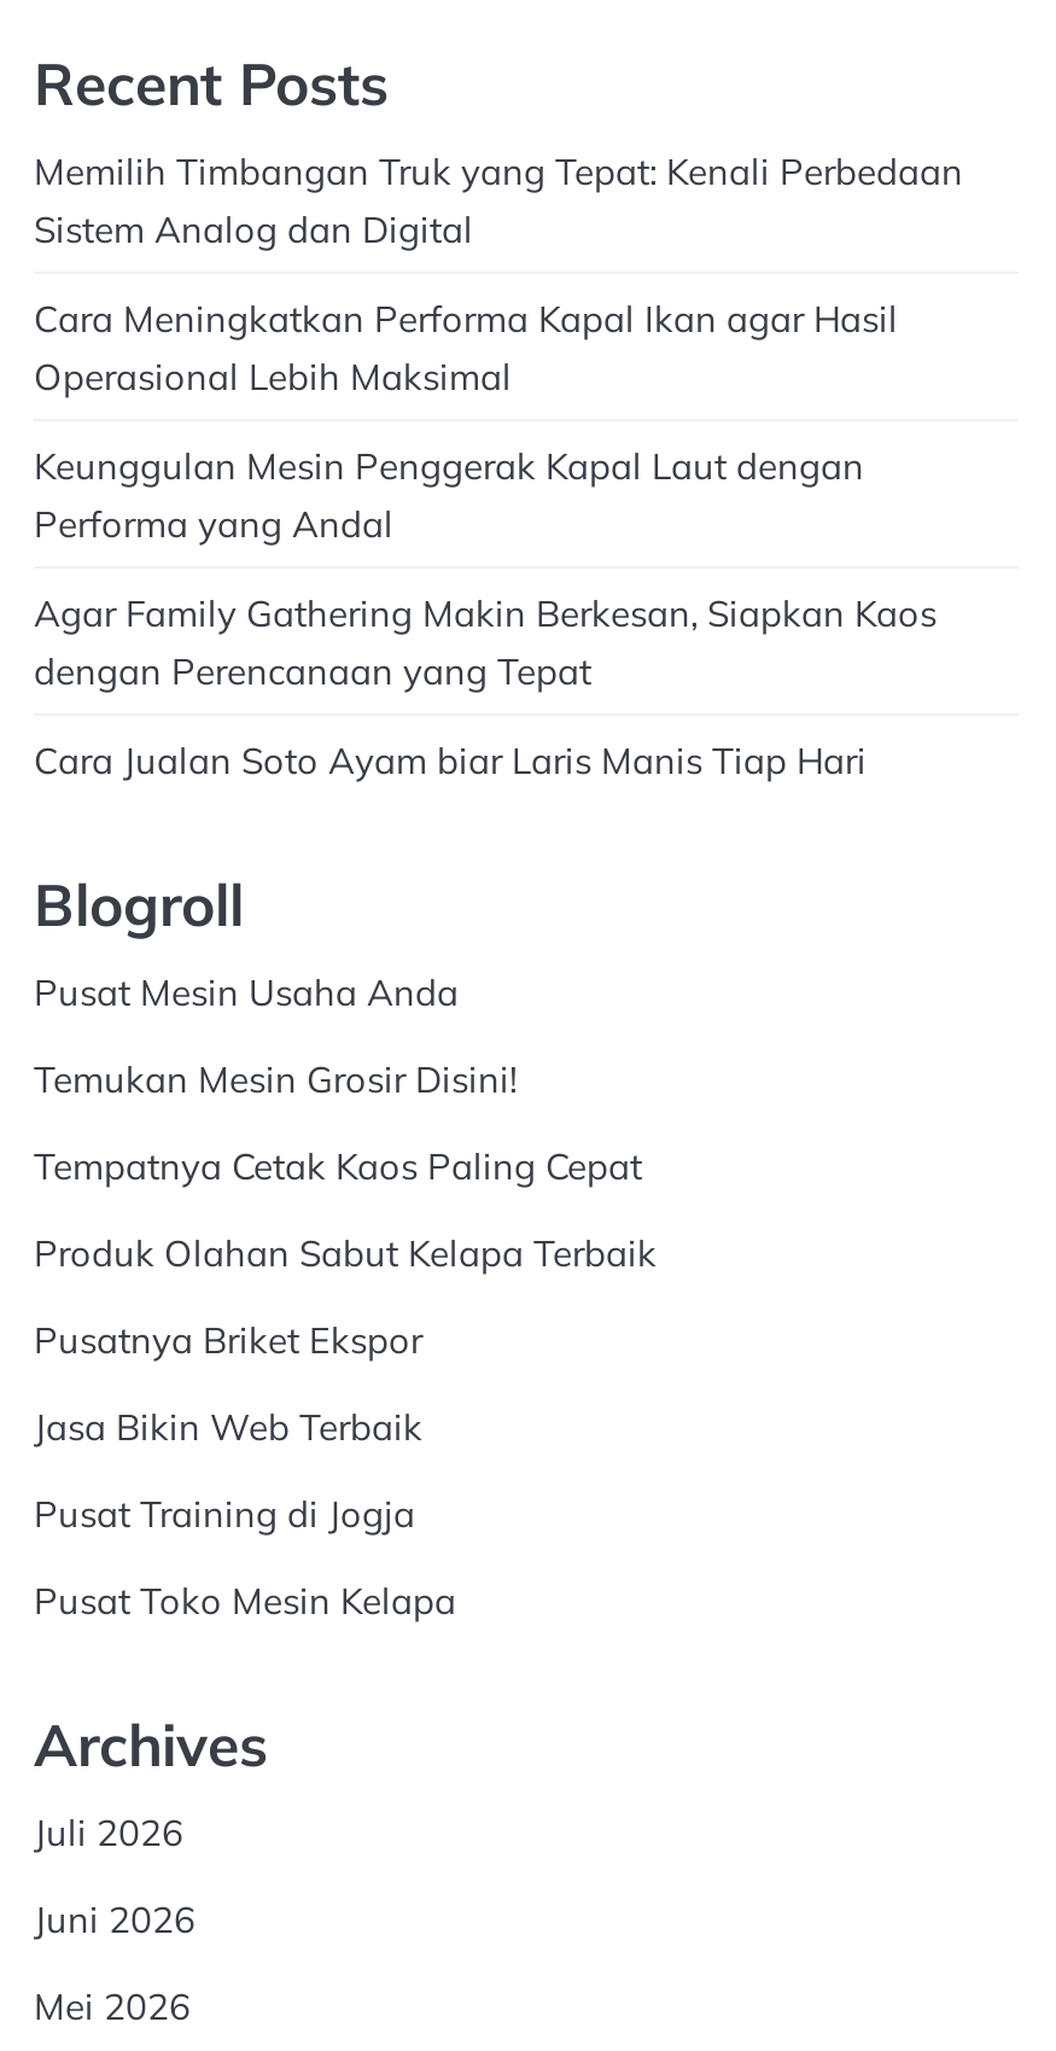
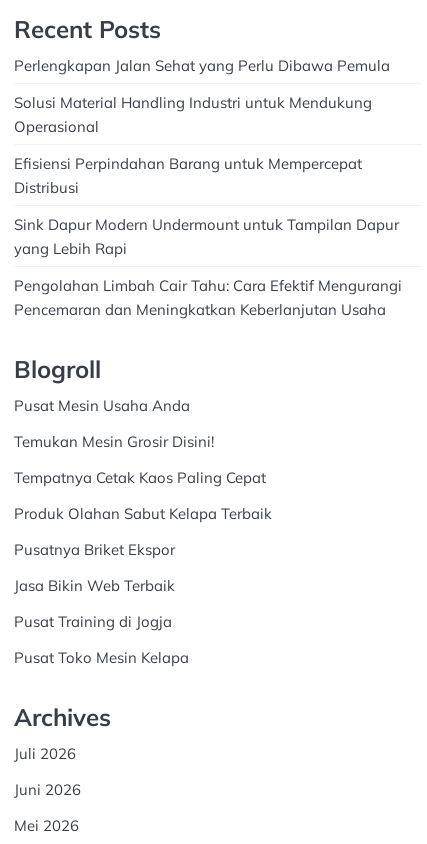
[34,149,963,253] Memilih Timbangan Truk yang Tepat: Kenali Perbedaan | Sistem Analog dan Digital -> [14,56,390,75] Perlengkapan Jalan Sehat yang Perlu Dibawa Pemula
[34,296,898,400] Cara Meningkatkan Performa Kapal Ikan agar Hasil | Operasional Lebih Maksimal -> [14,93,372,136] Solusi Material Handling Industri untuk Mendukung | Operasional
[34,443,864,547] Keunggulan Mesin Penggerak Kapal Laut dengan | Performa yang Andal -> [14,154,362,197] Efisiensi Perpindahan Barang untuk Mempercepat | Distribusi
[34,591,937,694] Agar Family Gathering Makin Berkesan, Siapkan Kaos | dengan Perencanaan yang Tepat -> [14,215,399,258] Sink Dapur Modern Undermount untuk Tampilan Dapur | yang Lebih Rapi
[34,738,867,784] Cara Jualan Soto Ayam biar Laris Manis Tiap Hari -> [14,276,402,319] Pengolahan Limbah Cair Tahu: Cara Efektif Mengurangi | Pencemaran dan Meningkatkan Keberlanjutan Usaha

